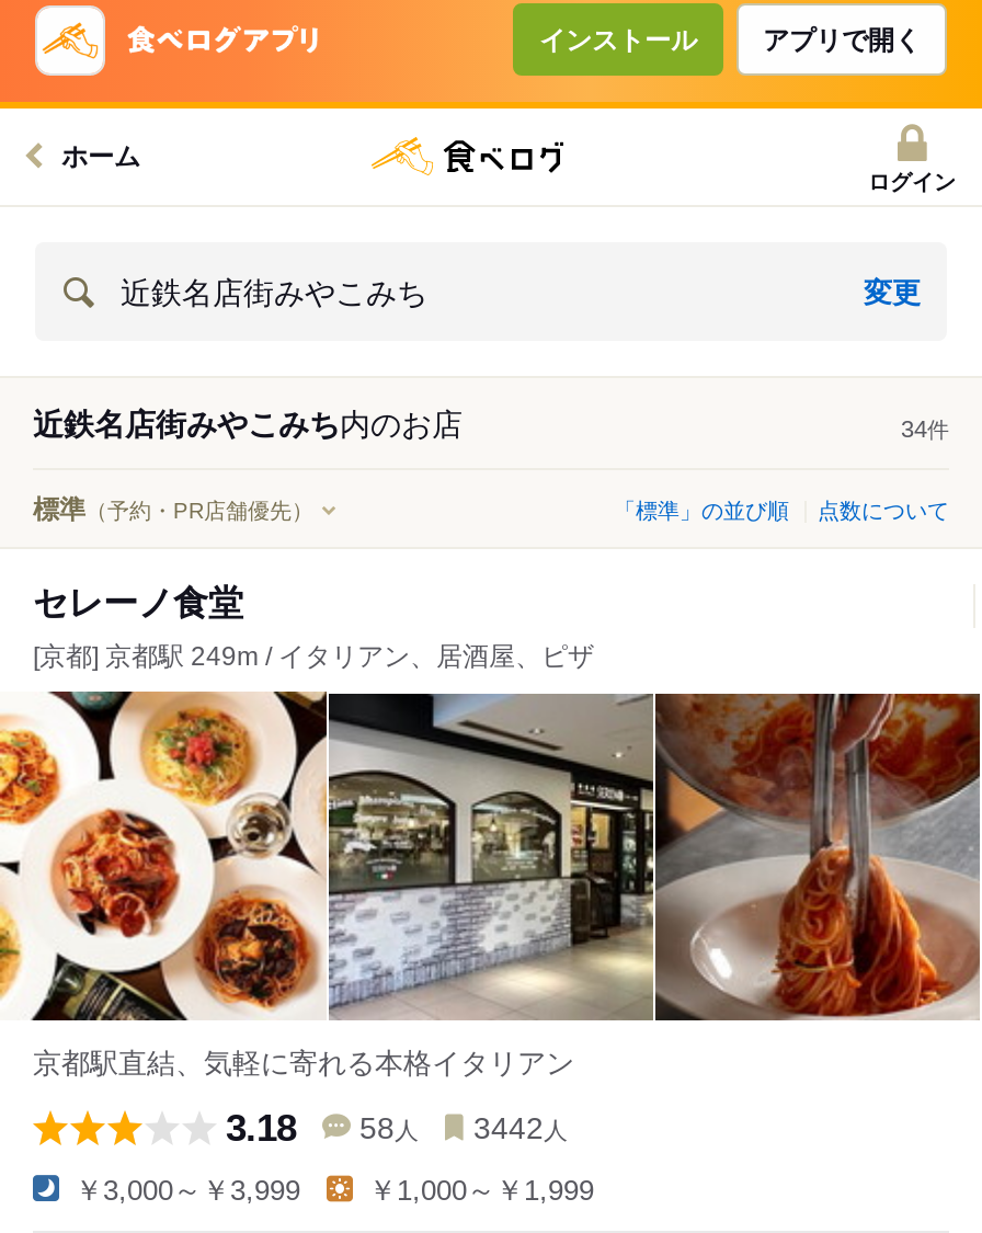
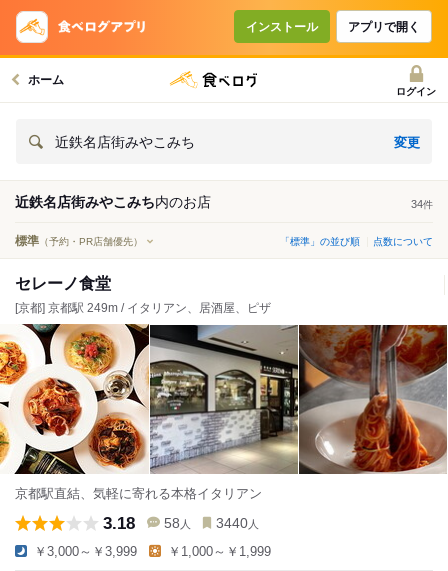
[226,1107,568,1150] 3.18 58人 3442人 -> [103,513,259,533] 3.18 58人 3440人

